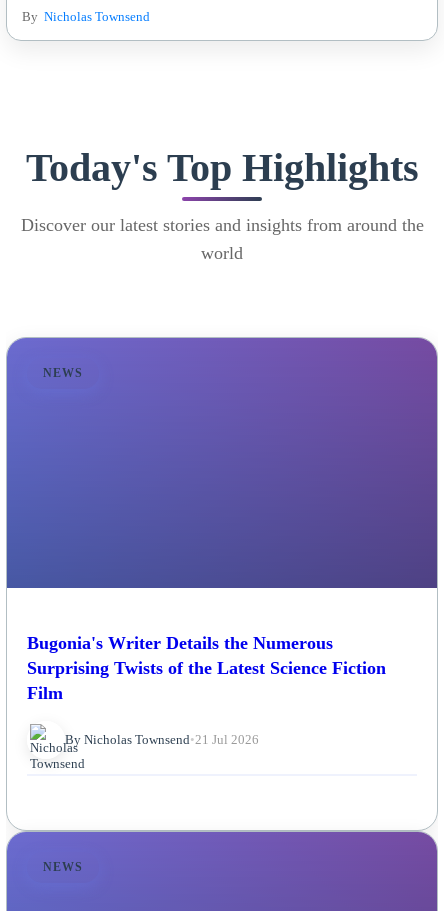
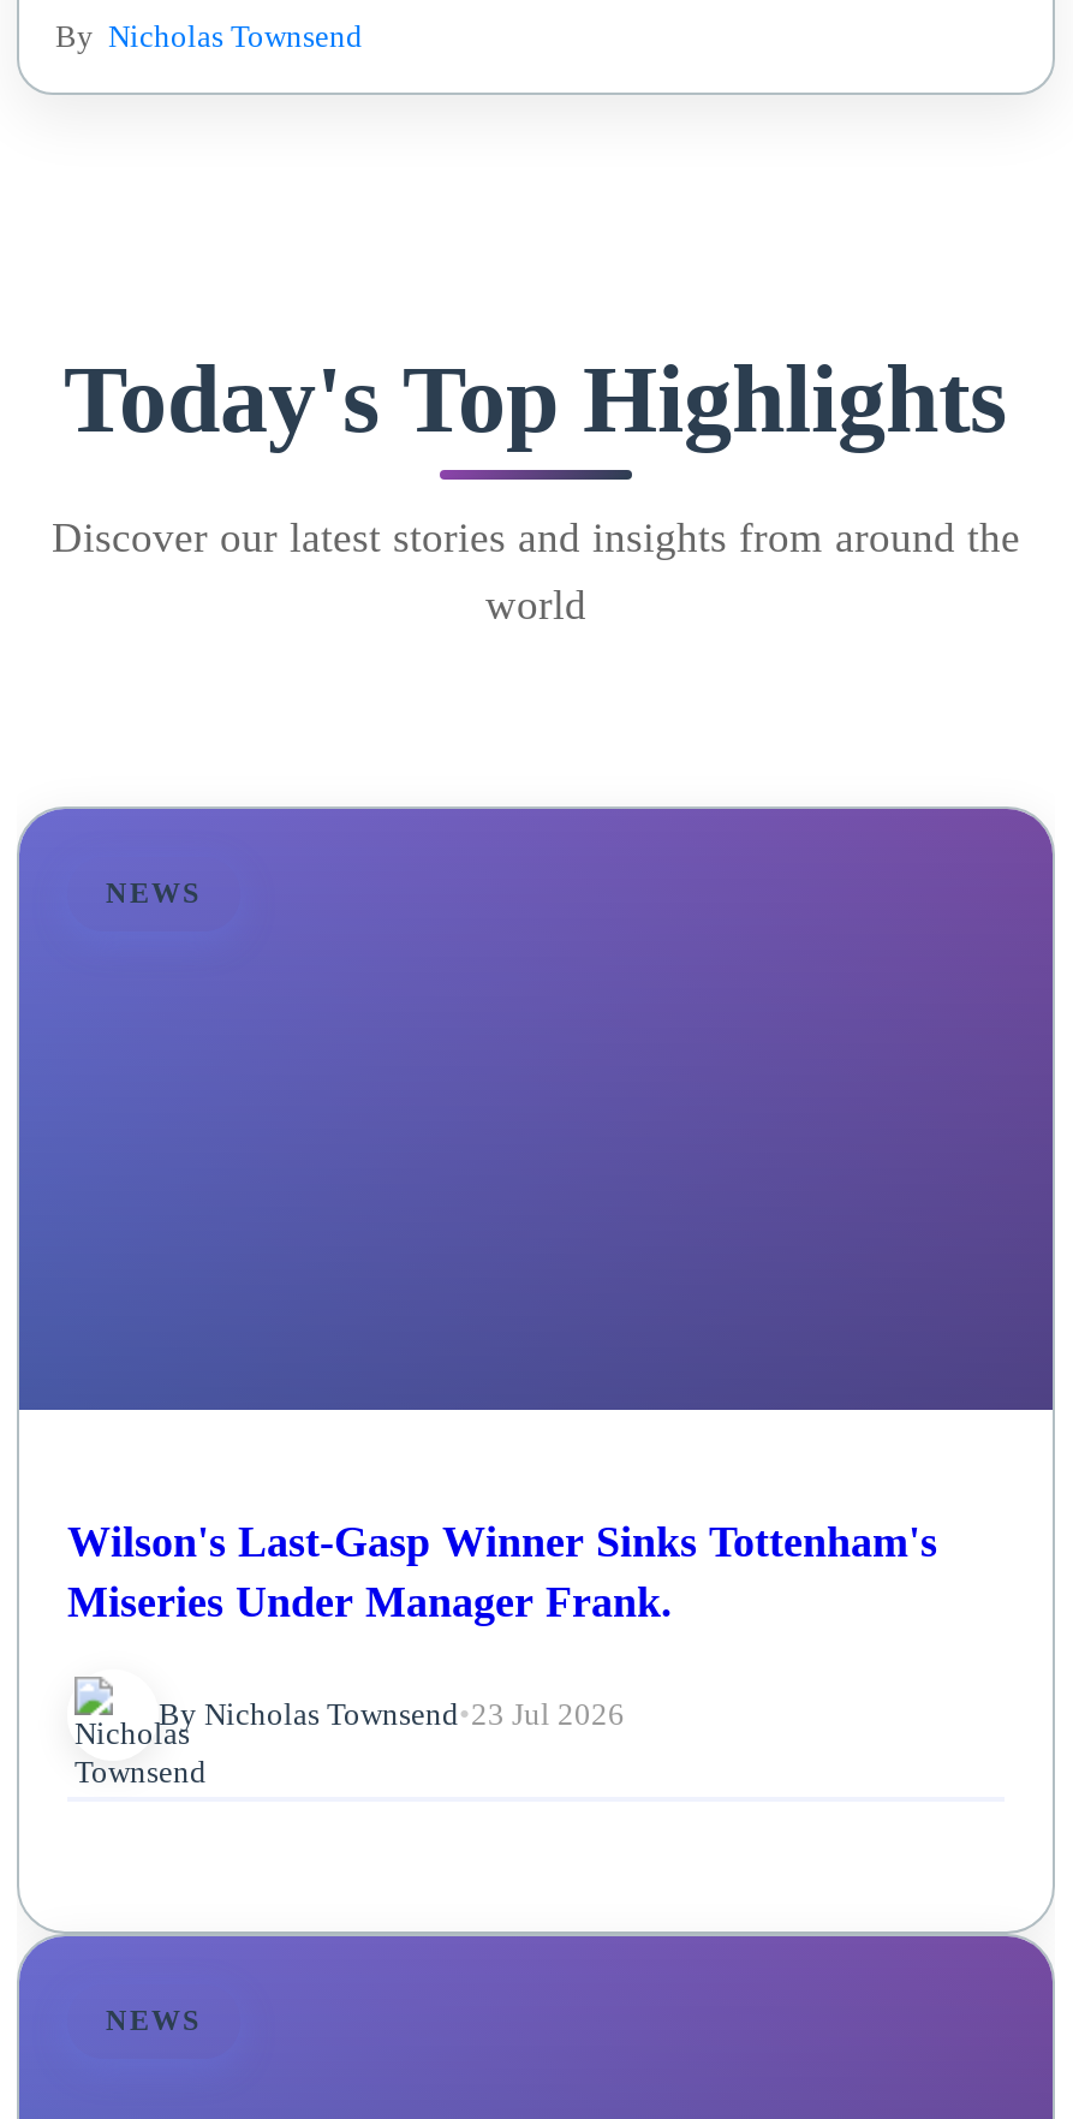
[27,633,386,703] Bugonia's Writer Details the Numerous | Surprising Twists of the Latest Science Fiction | Film -> [67,1519,937,1627] Wilson's Last-Gasp Winner Sinks Tottenham's | Miseries Under Manager Frank.
[65,732,259,747] By Nicholas Townsend • 21 Jul 2026 -> [159,1696,625,1732] By Nicholas Townsend • 23 Jul 2026

